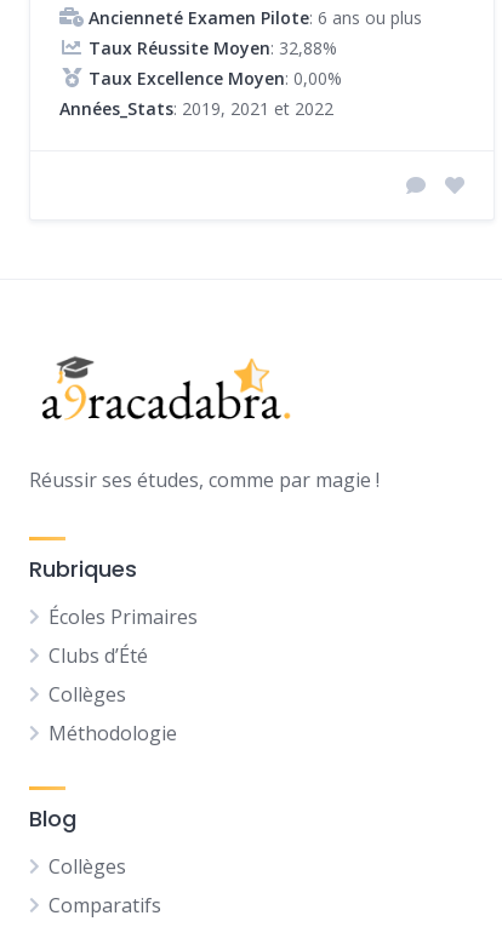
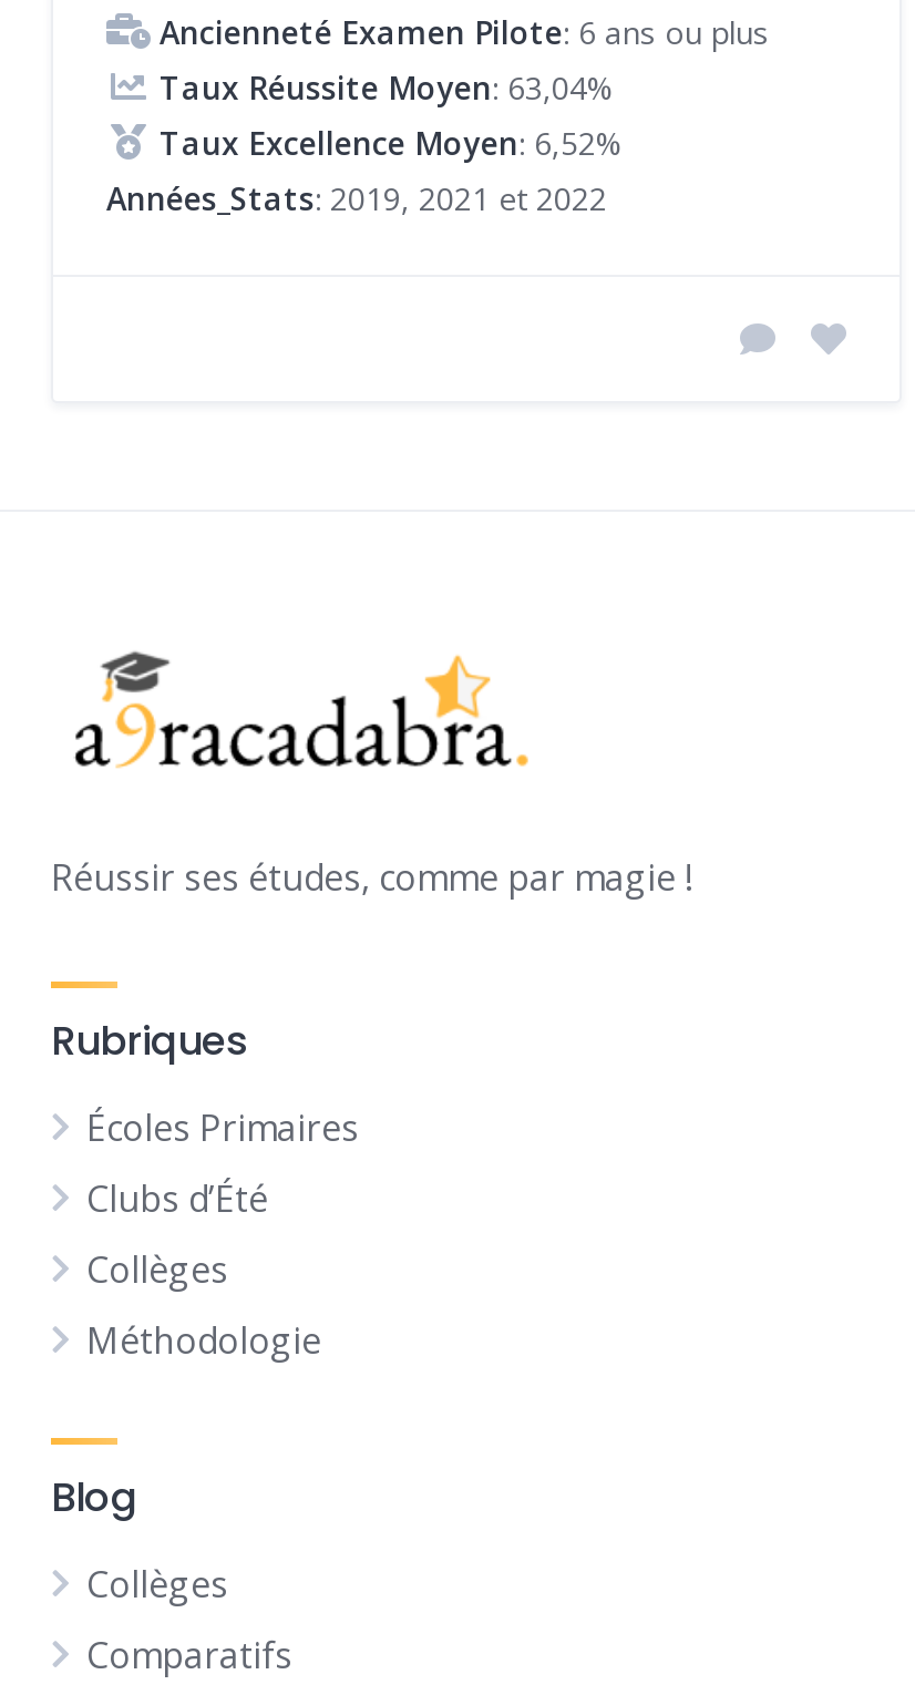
[89,36,337,59] Taux Réussite Moyen: 32,88% -> [160,65,614,107] Taux Réussite Moyen: 63,04%
[89,66,342,89] Taux Excellence Moyen: 0,00% -> [160,121,623,163] Taux Excellence Moyen: 6,52%

